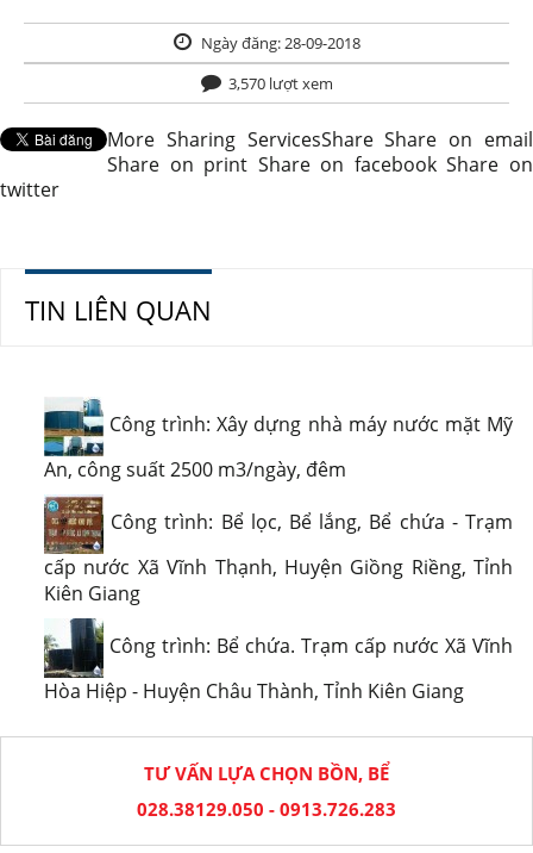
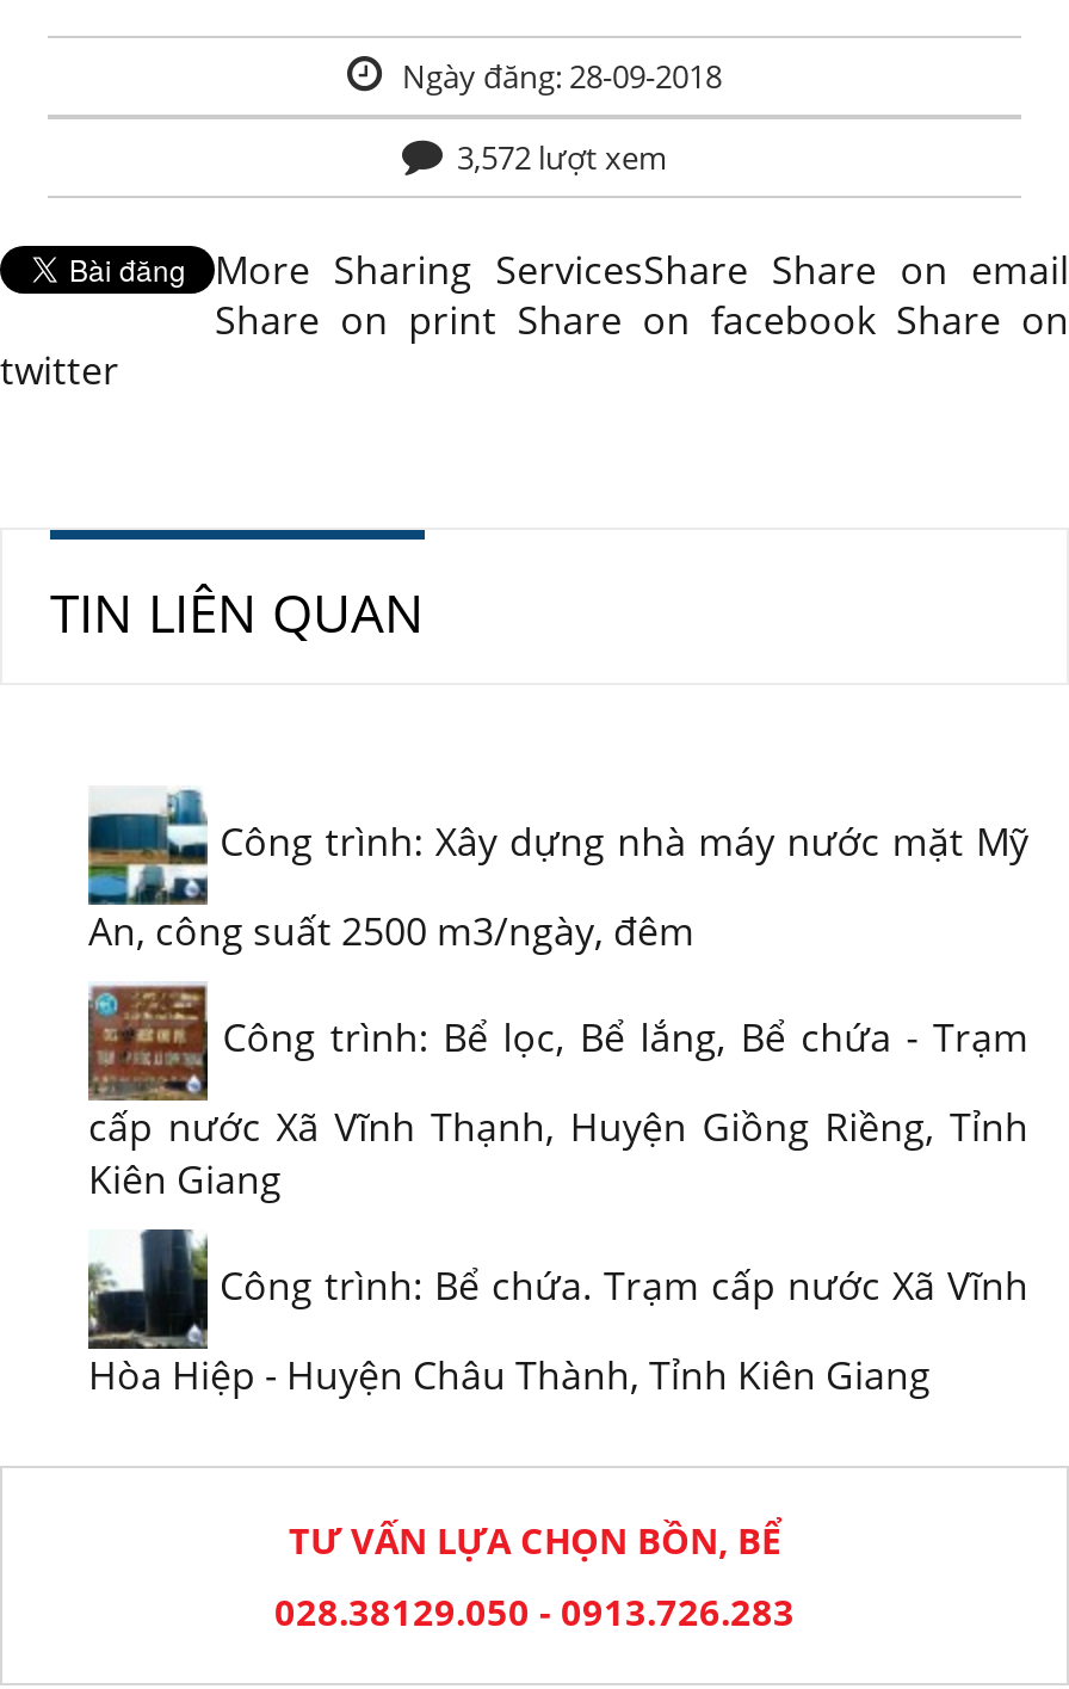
[228,73,333,94] 3,570 lượt xem -> [457,136,667,179] 3,572 lượt xem

